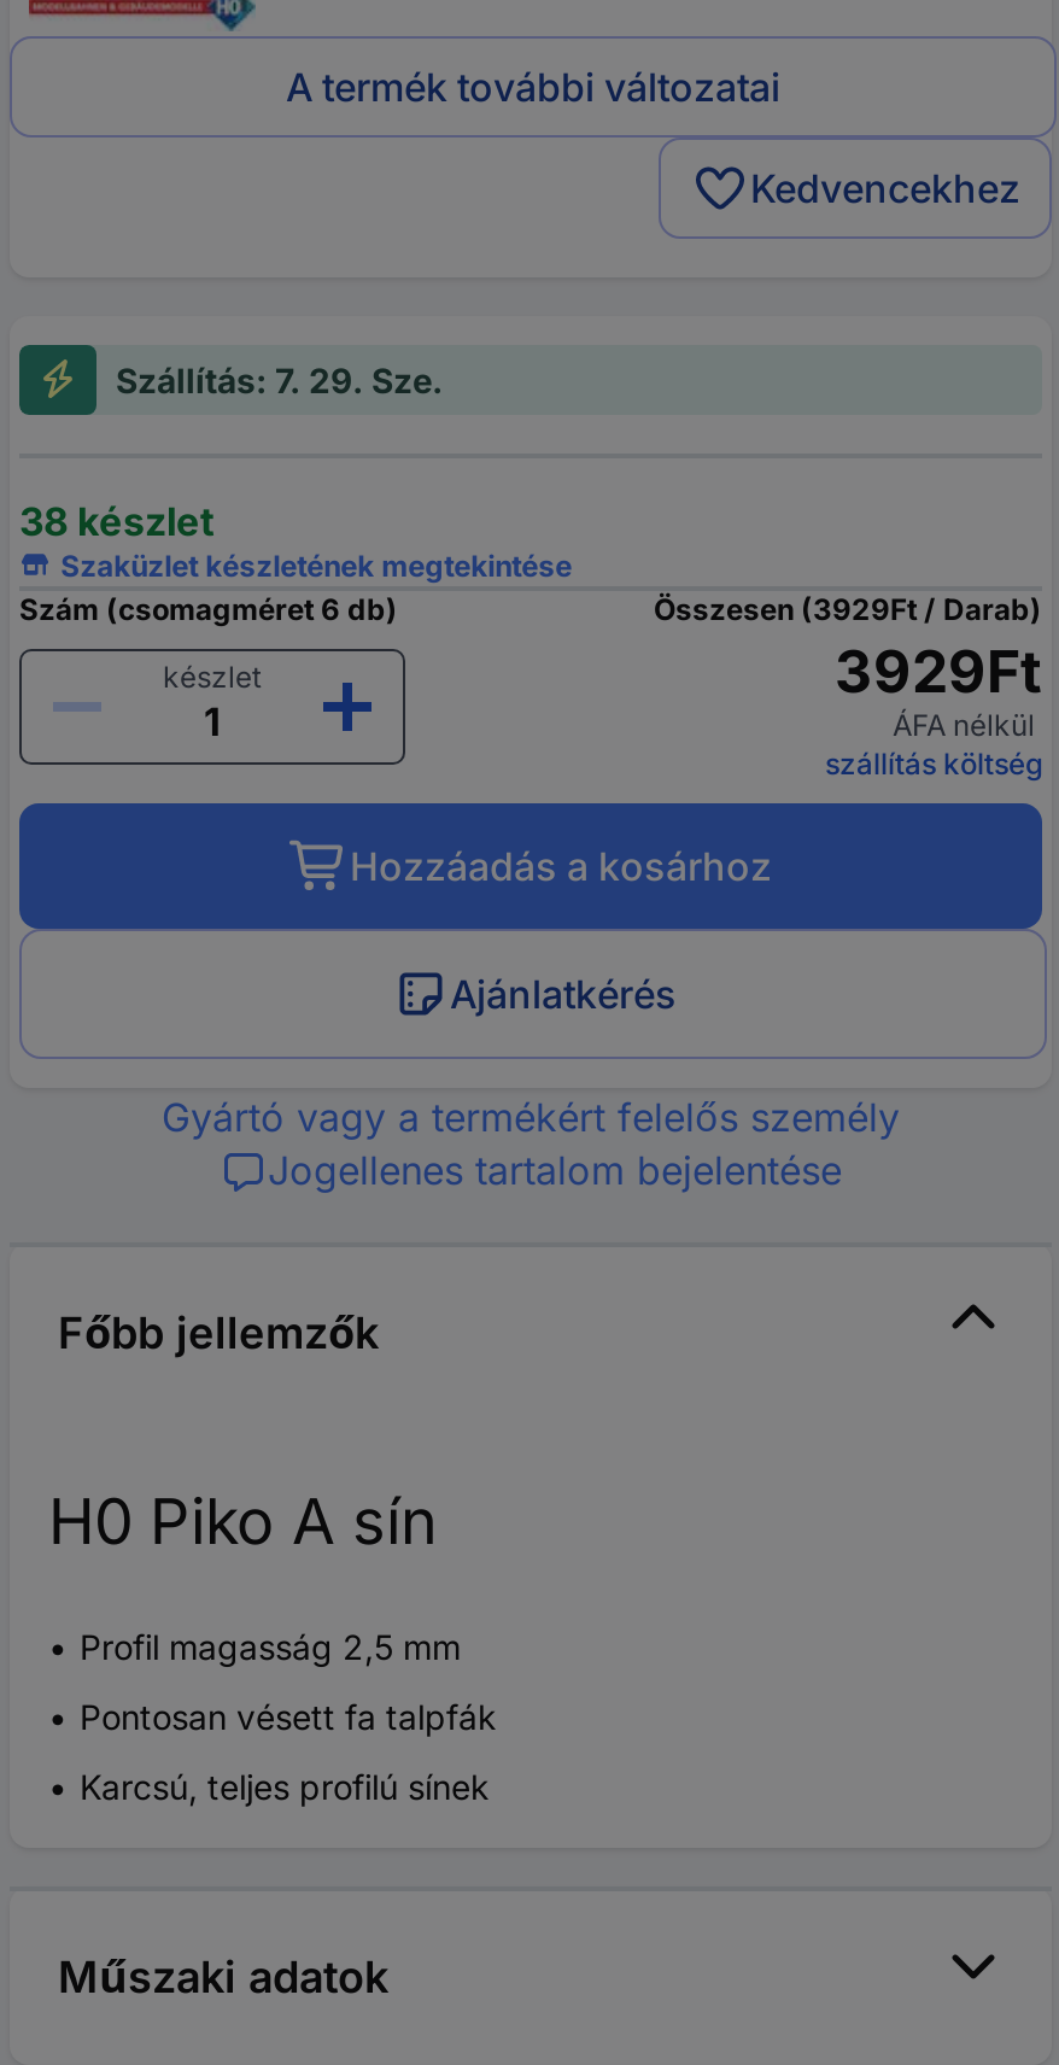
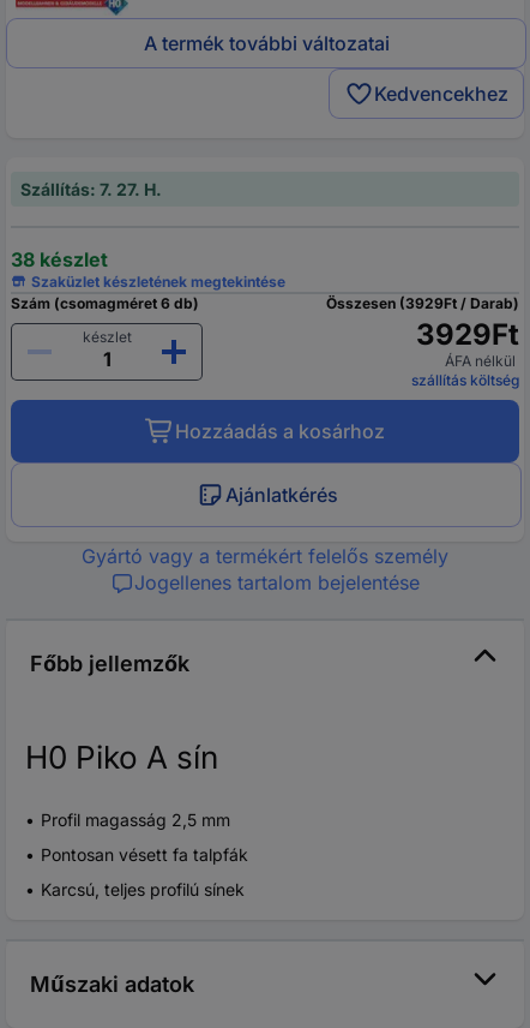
[116,359,444,400] Szállítás: 7. 29. Sze. -> [20,179,162,199] Szállítás: 7. 27. H.

